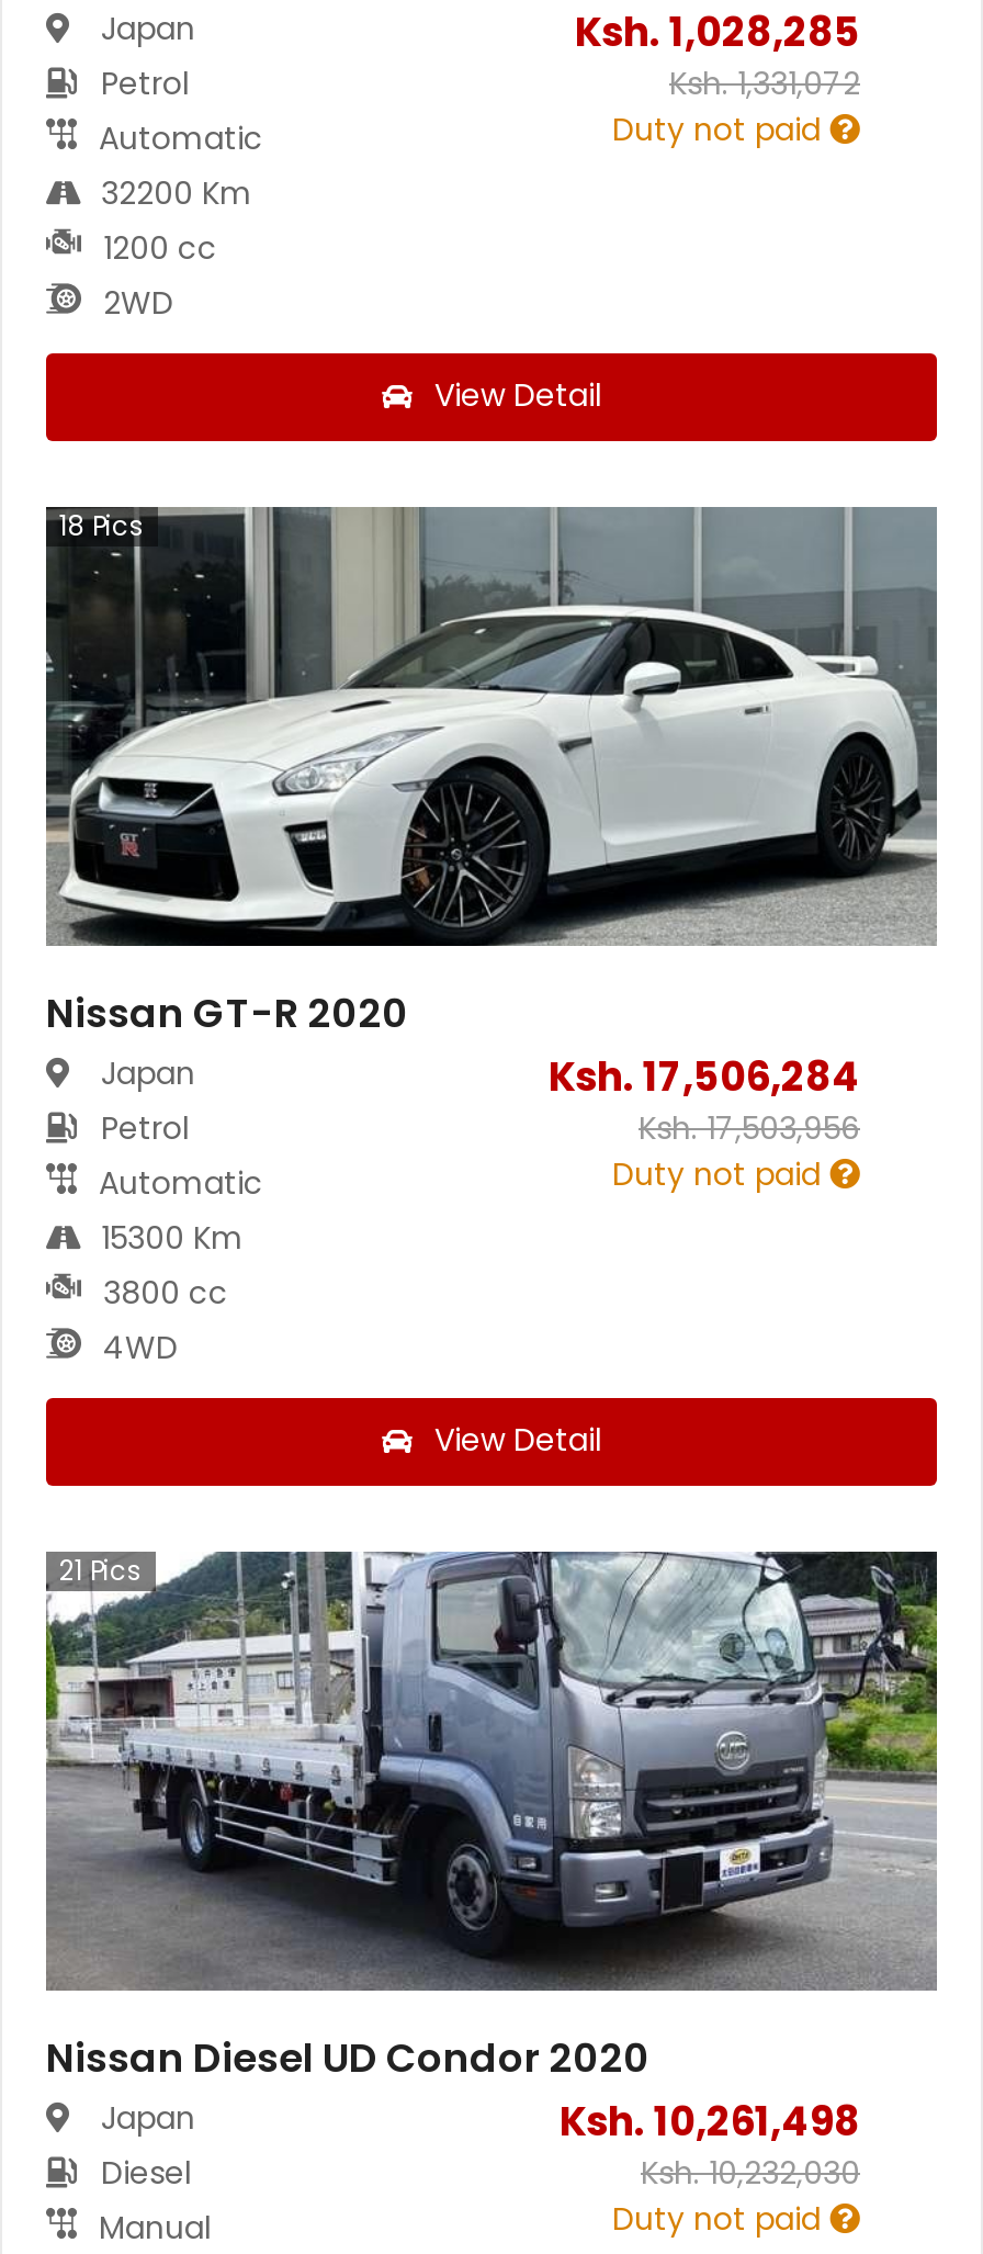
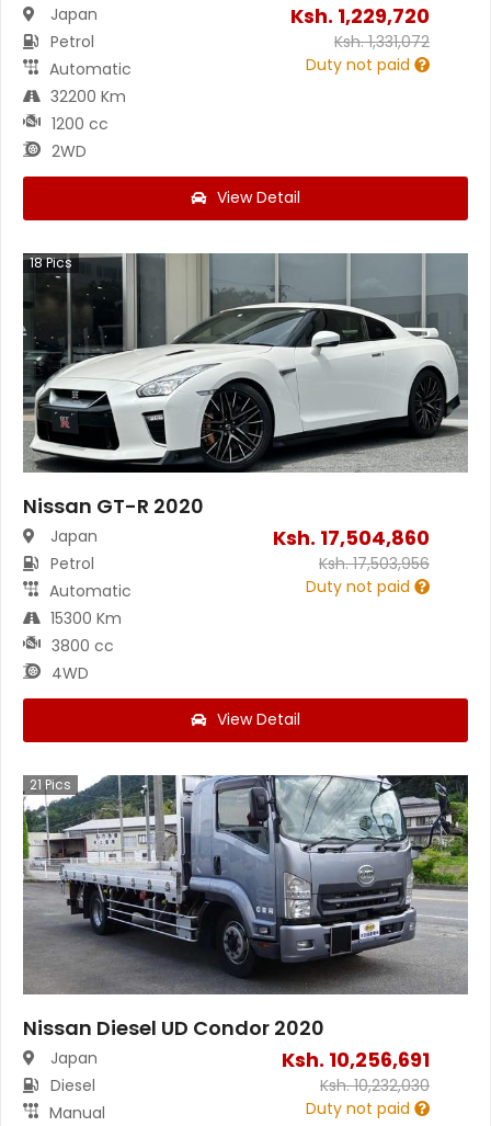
[575,3,860,58] Ksh. 1,028,285 -> [290,2,430,29] Ksh. 1,229,720
[549,1048,860,1103] Ksh. 17,506,284 -> [273,524,430,551] Ksh. 17,504,860
[560,2093,860,2148] Ksh. 10,261,498 -> [282,1045,430,1073] Ksh. 10,256,691

